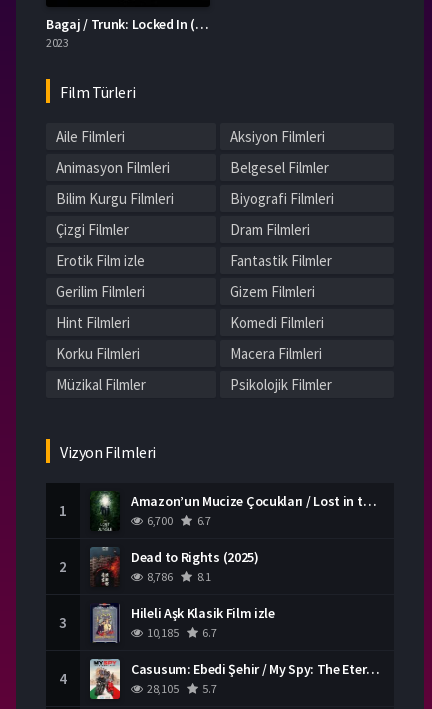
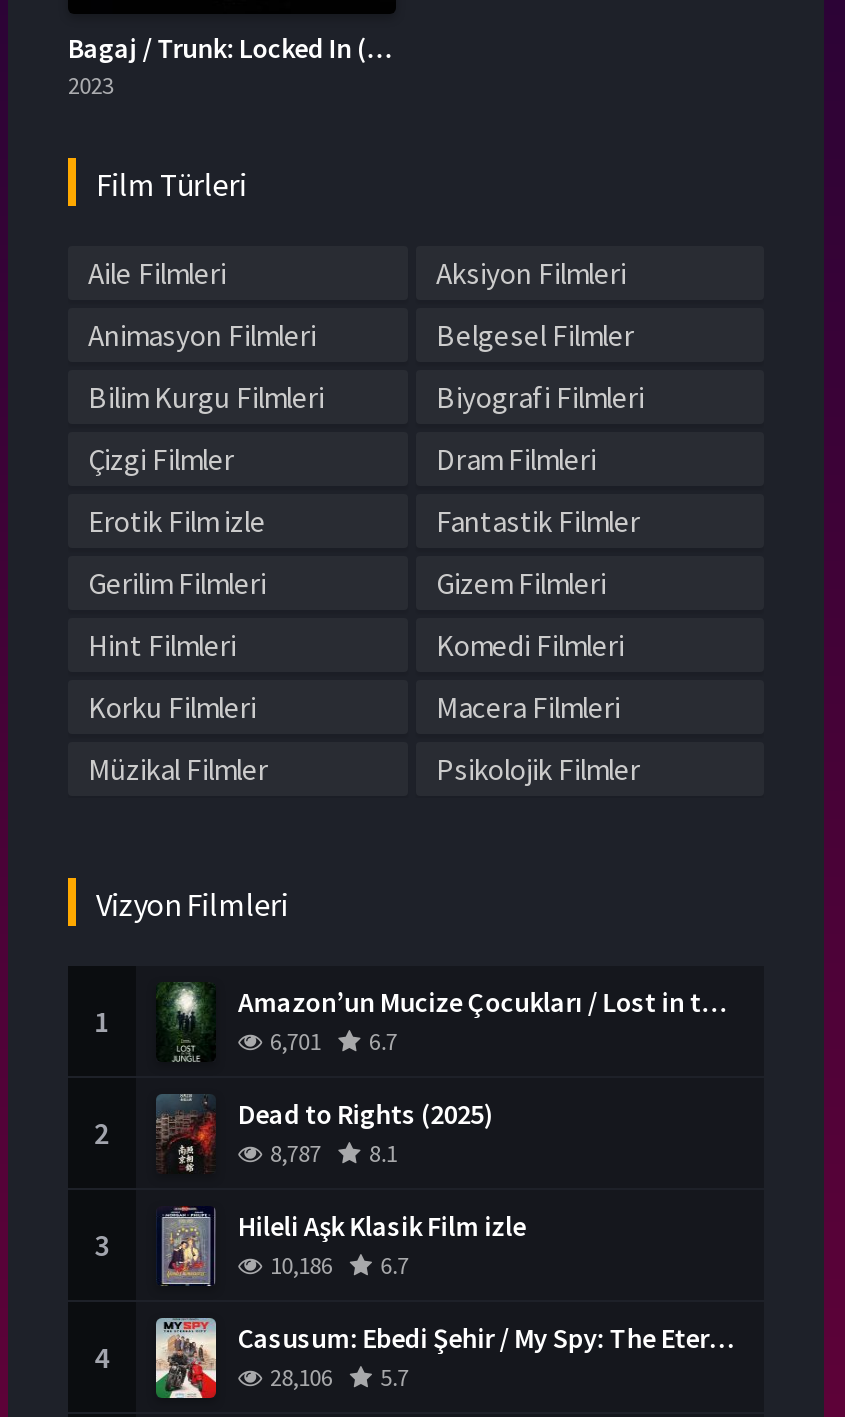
[147,513,211,528] 6,700 6.7 -> [270,1026,397,1056] 6,701 6.7
[147,569,211,584] 8,786 8.1 -> [270,1138,397,1168] 8,787 8.1
[147,625,216,640] 10,185 6.7 -> [270,1250,409,1280] 10,186 6.7
[147,681,216,696] 28,105 5.7 -> [270,1362,409,1392] 28,106 5.7

